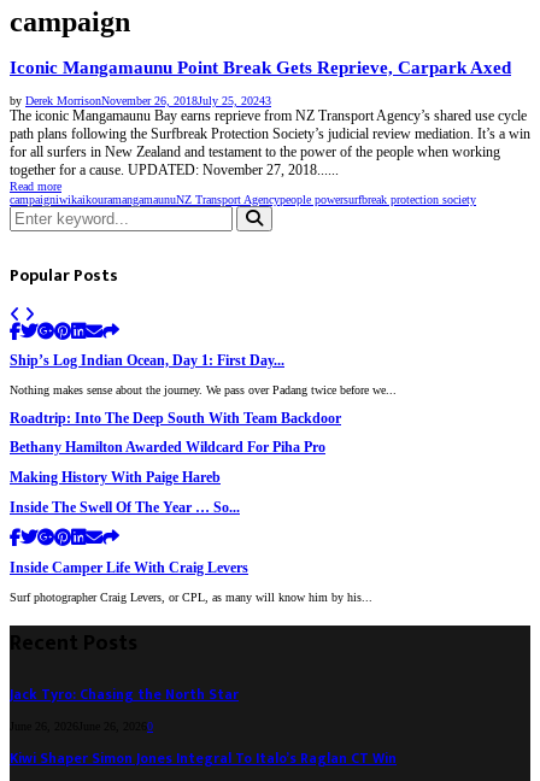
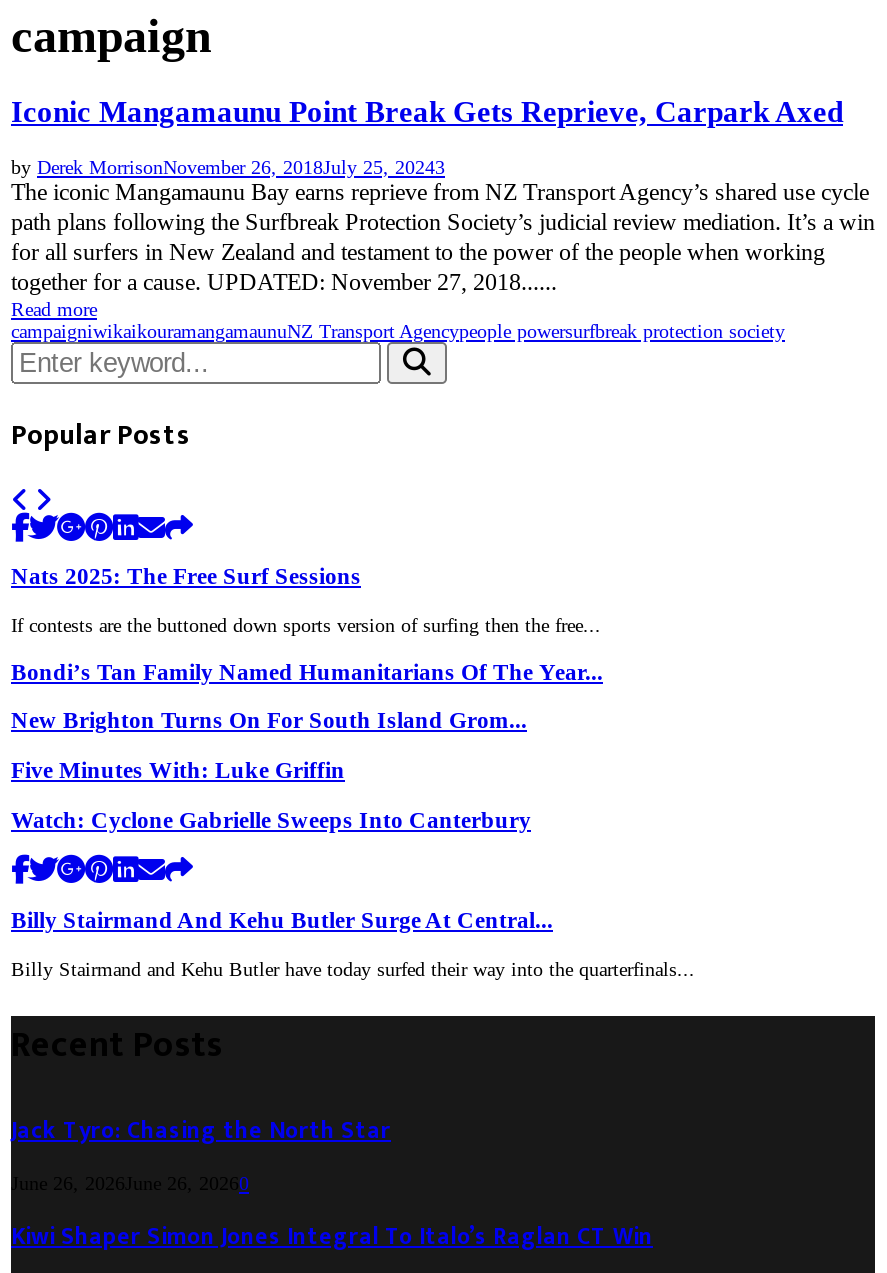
[10,353,284,369] Ship’s Log Indian Ocean, Day 1: First Day... -> [11,564,361,590] Nats 2025: The Free Surf Sessions
[10,383,397,396] Nothing makes sense about the journey. We pass over Padang twice before we... -> [11,614,601,636] If contests are the buttoned down sports version of surfing then the free...
[10,411,341,426] Roadtrip: Into The Deep South With Team Backdoor -> [11,659,603,685] Bondi’s Tan Family Named Humanitarians Of The Year...
[10,440,325,456] Bethany Hamilton Awarded Wildcard For Piha Pro -> [11,709,527,735] New Brighton Turns On For South Island Grom...
[10,470,221,486] Making History With Paige Hareb -> [11,758,345,784] Five Minutes With: Luke Griffin
[10,500,240,515] Inside The Swell Of The Year … So... -> [11,807,531,833] Watch: Cyclone Gabrielle Sweeps Into Canterbury
[10,560,248,576] Inside Camper Life With Craig Levers -> [11,908,553,934] Billy Stairmand And Kehu Butler Surge At Central...
[10,590,372,603] Surf photographer Craig Levers, or CPL, as many will know him by his... -> [11,957,695,979] Billy Stairmand and Kehu Butler have today surfed their way into the quarterfinals...

